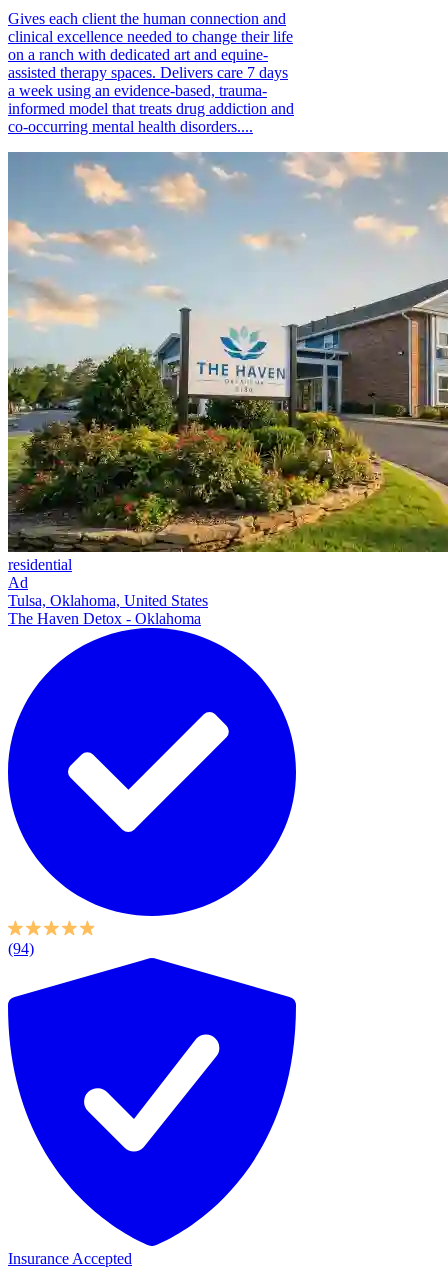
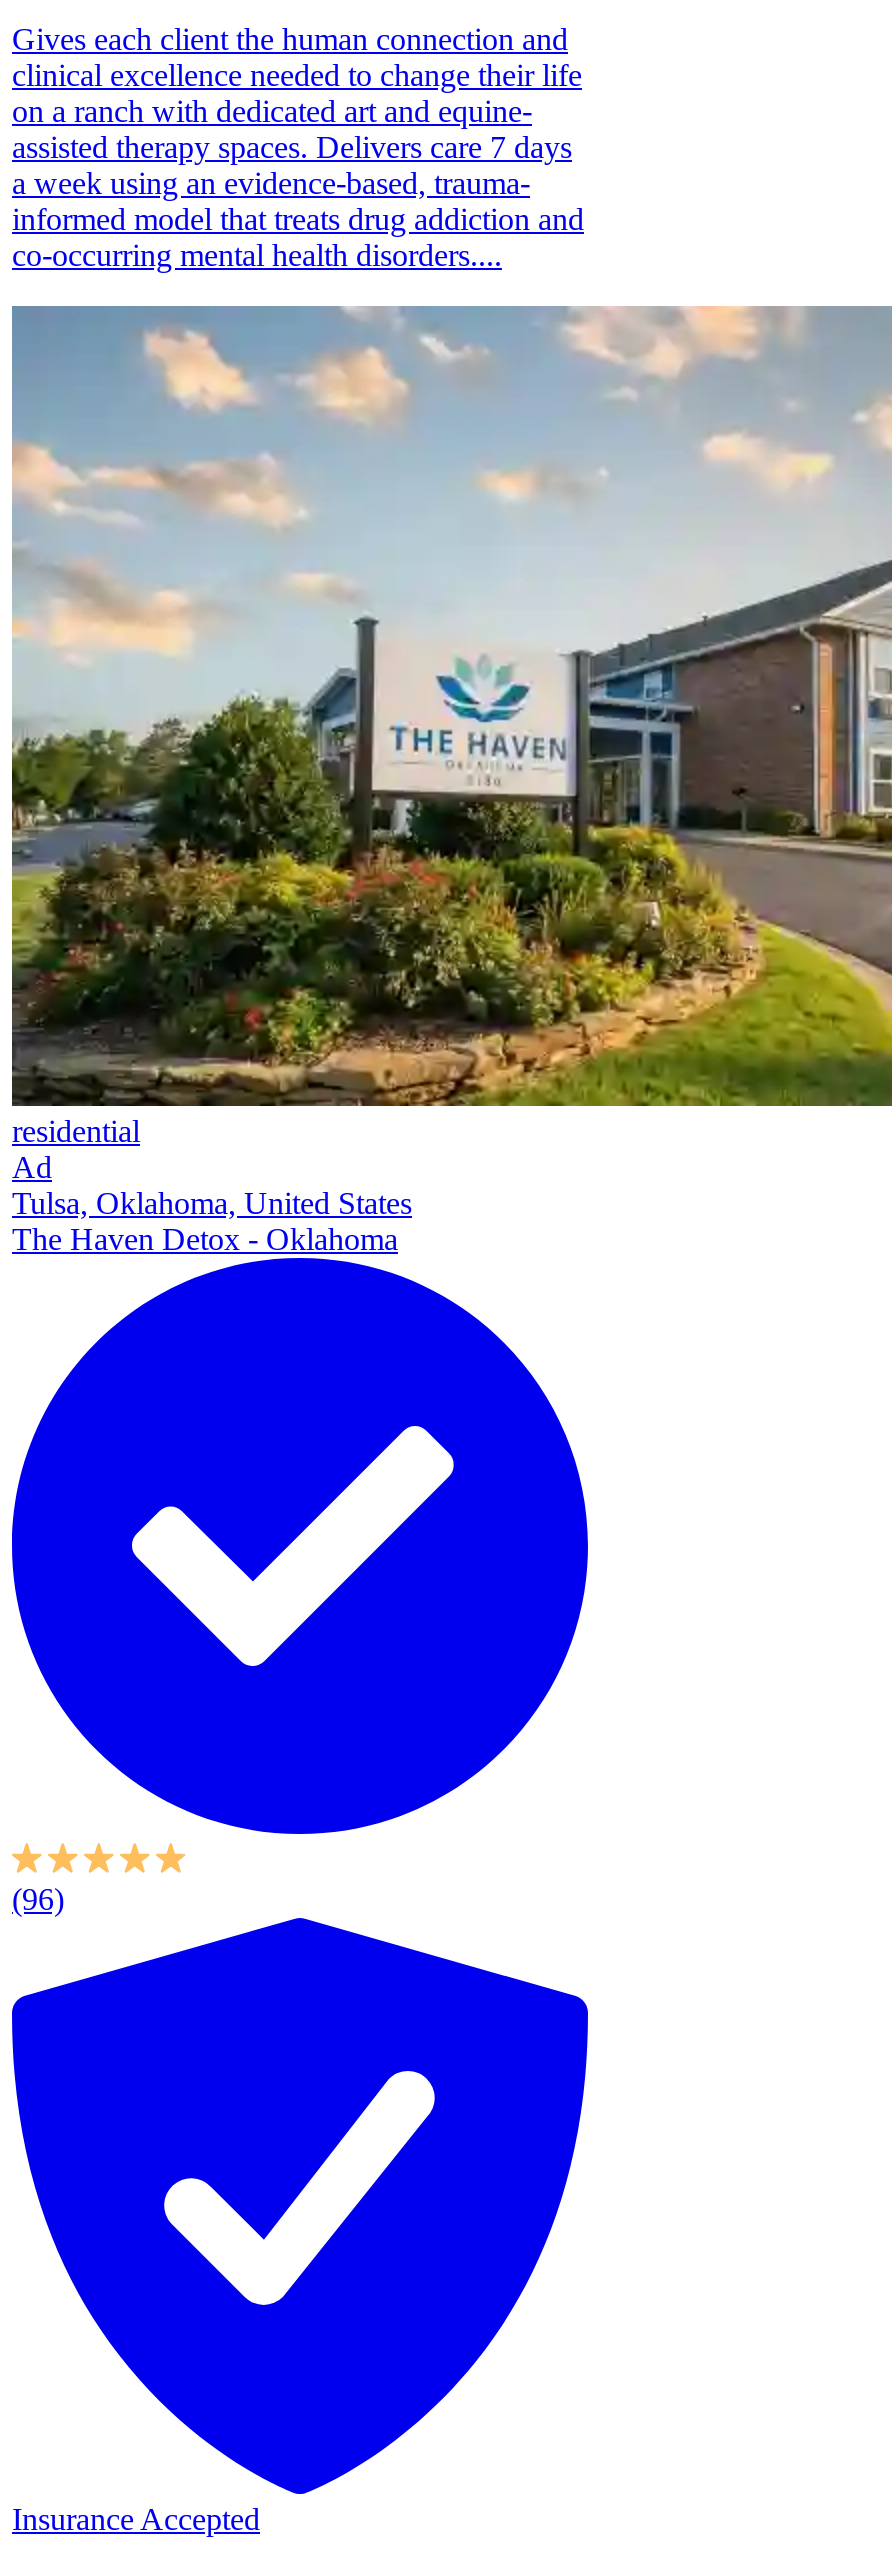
[8,940,34,957] (94) -> [12,1881,64,1915] (96)

